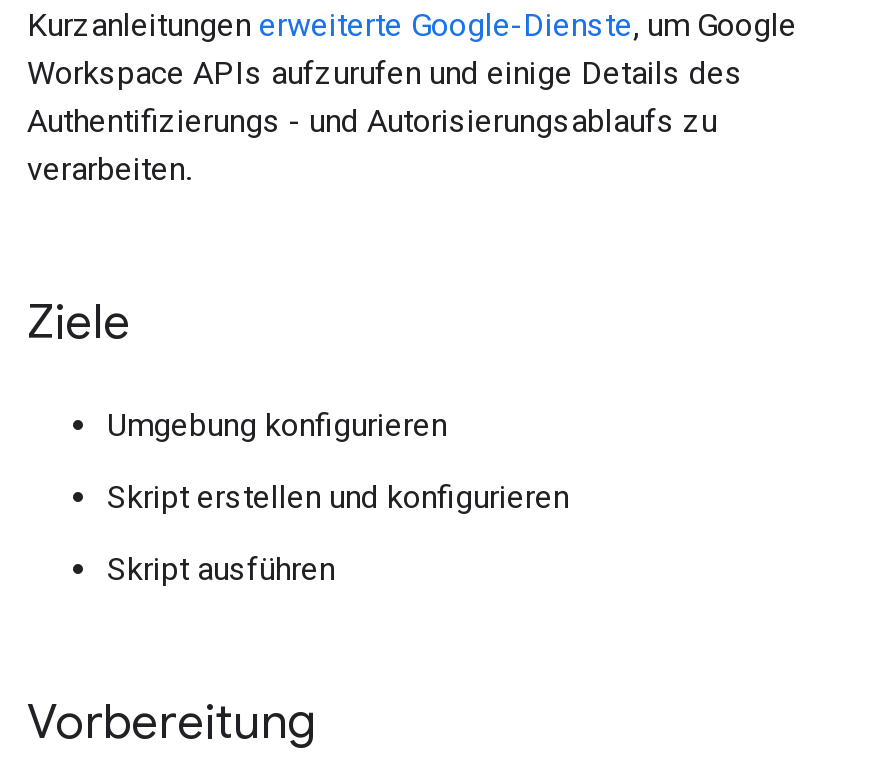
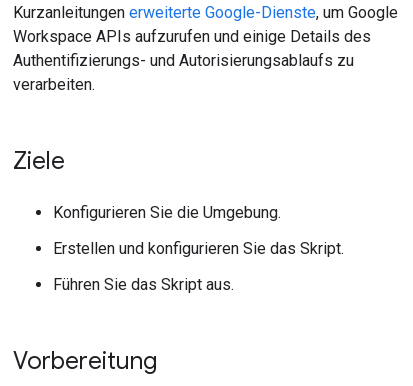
[27,102,717,140] Authentifizierungs - und Autorisierungsablaufs zu -> [13,51,354,70] Authentifizierungs- und Autorisierungsablaufs zu
[107,406,447,444] Umgebung konfigurieren -> [53,203,281,222] Konfigurieren Sie die Umgebung.
[107,478,569,516] Skript erstellen und konfigurieren -> [53,239,344,258] Erstellen und konfigurieren Sie das Skript.
[107,550,335,588] Skript ausführen -> [53,275,234,294] Führen Sie das Skript aus.

